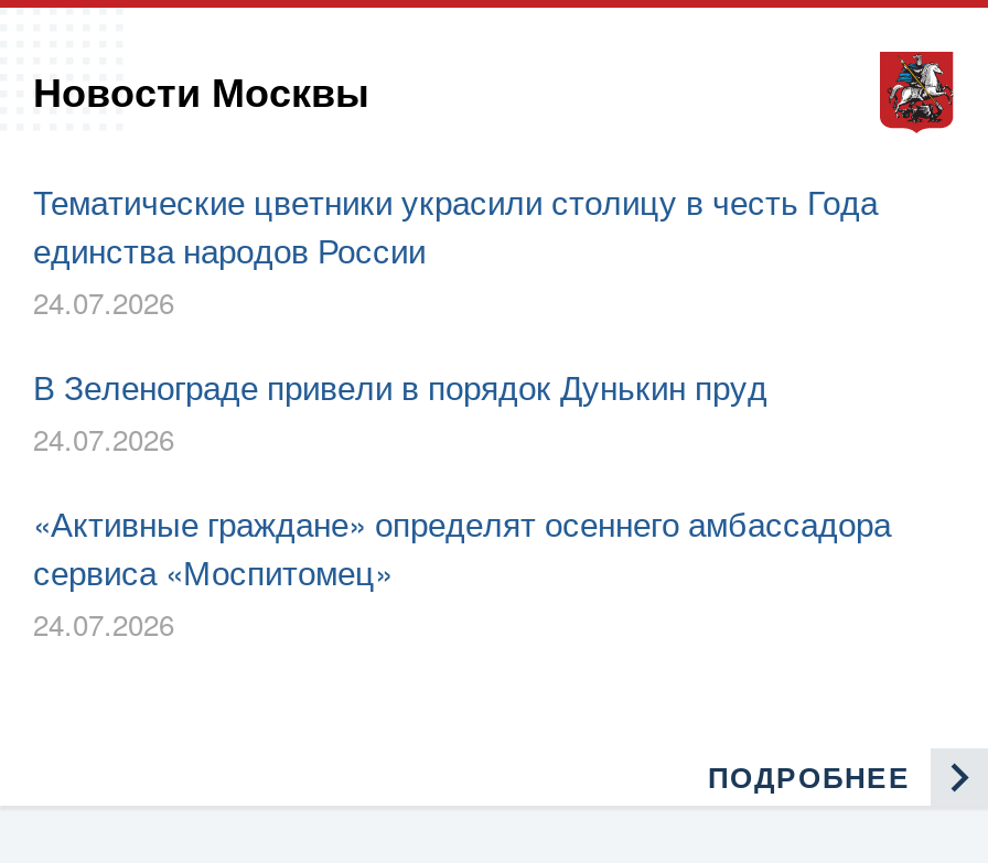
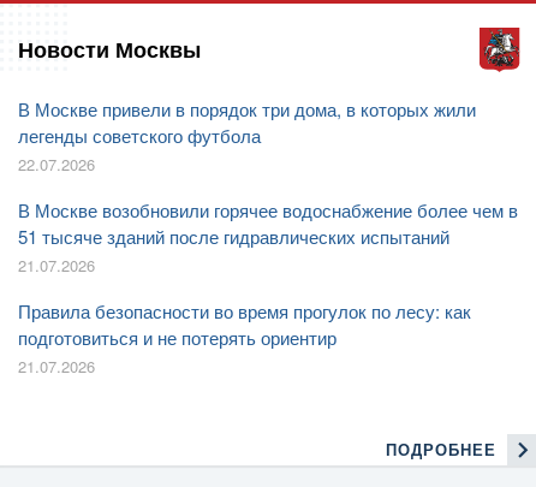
[33,177,878,323] Тематические цветники украсили столицу в честь Года | единства народов России | 24.07.2026 -> [18,96,476,176] В Москве привели в порядок три дома, в которых жили | легенды советского футбола | 22.07.2026
[33,363,767,460] В Зеленограде привели в порядок Дунькин пруд | 24.07.2026 -> [18,197,518,277] В Москве возобновили горячее водоснабжение более чем в | 51 тысяче зданий после гидравлических испытаний | 21.07.2026
[33,499,891,645] «Активные граждане» определят осеннего амбассадора | сервиса «Моспитомец» | 24.07.2026 -> [18,298,471,378] Правила безопасности во время прогулок по лесу: как | подготовиться и не потерять ориентир | 21.07.2026

